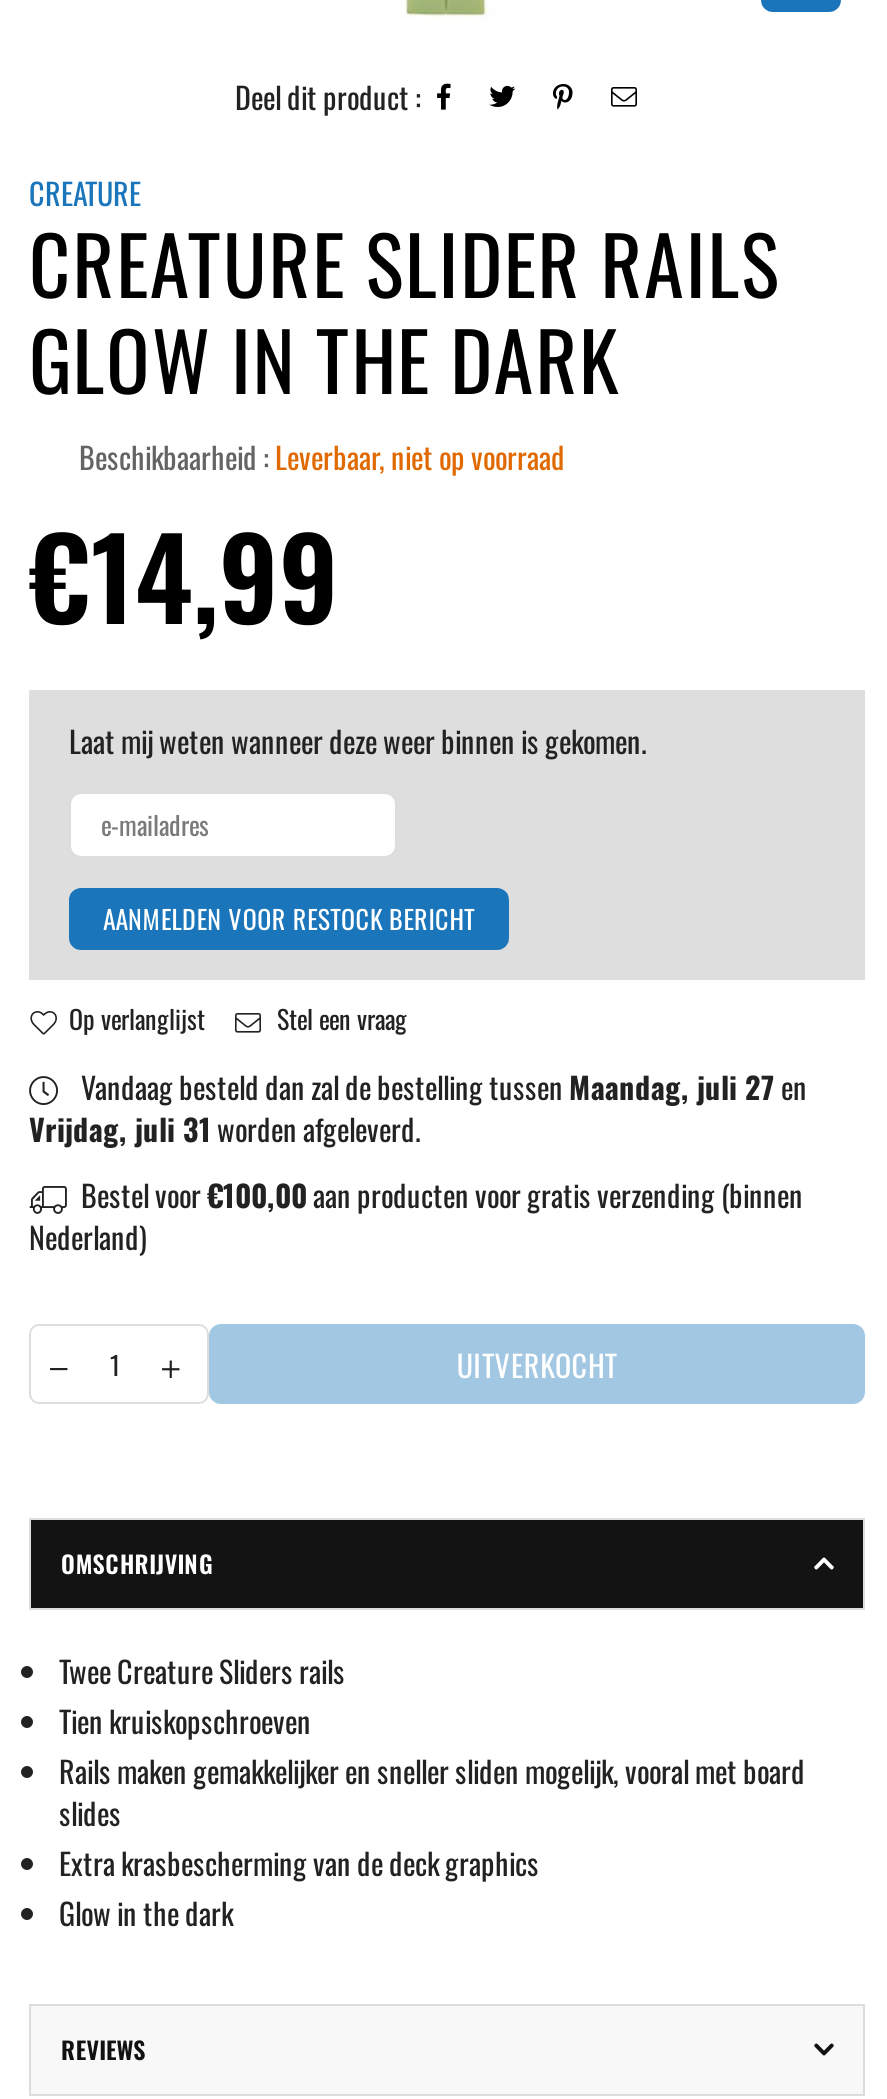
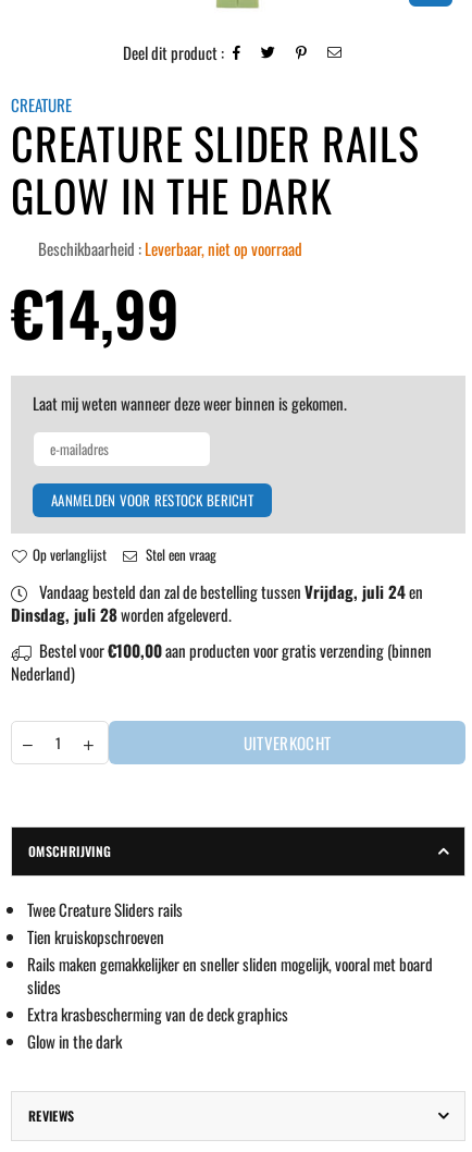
[75,1064,807,1108] Vandaag besteld dan zal de bestelling tussen Maandag, juli 27 en -> [36,579,423,603] Vandaag besteld dan zal de bestelling tussen Vrijdag, juli 24 en
[29,1106,421,1150] Vrijdag, juli 31 worden afgeleverd. -> [11,602,232,626] Dinsdag, juli 28 worden afgeleverd.

